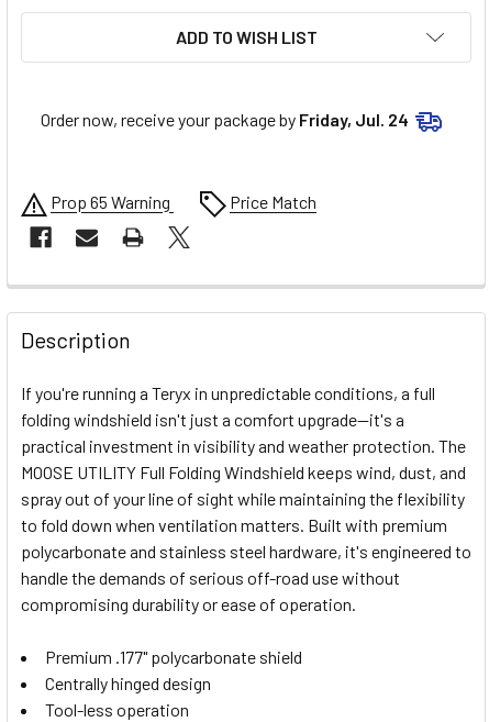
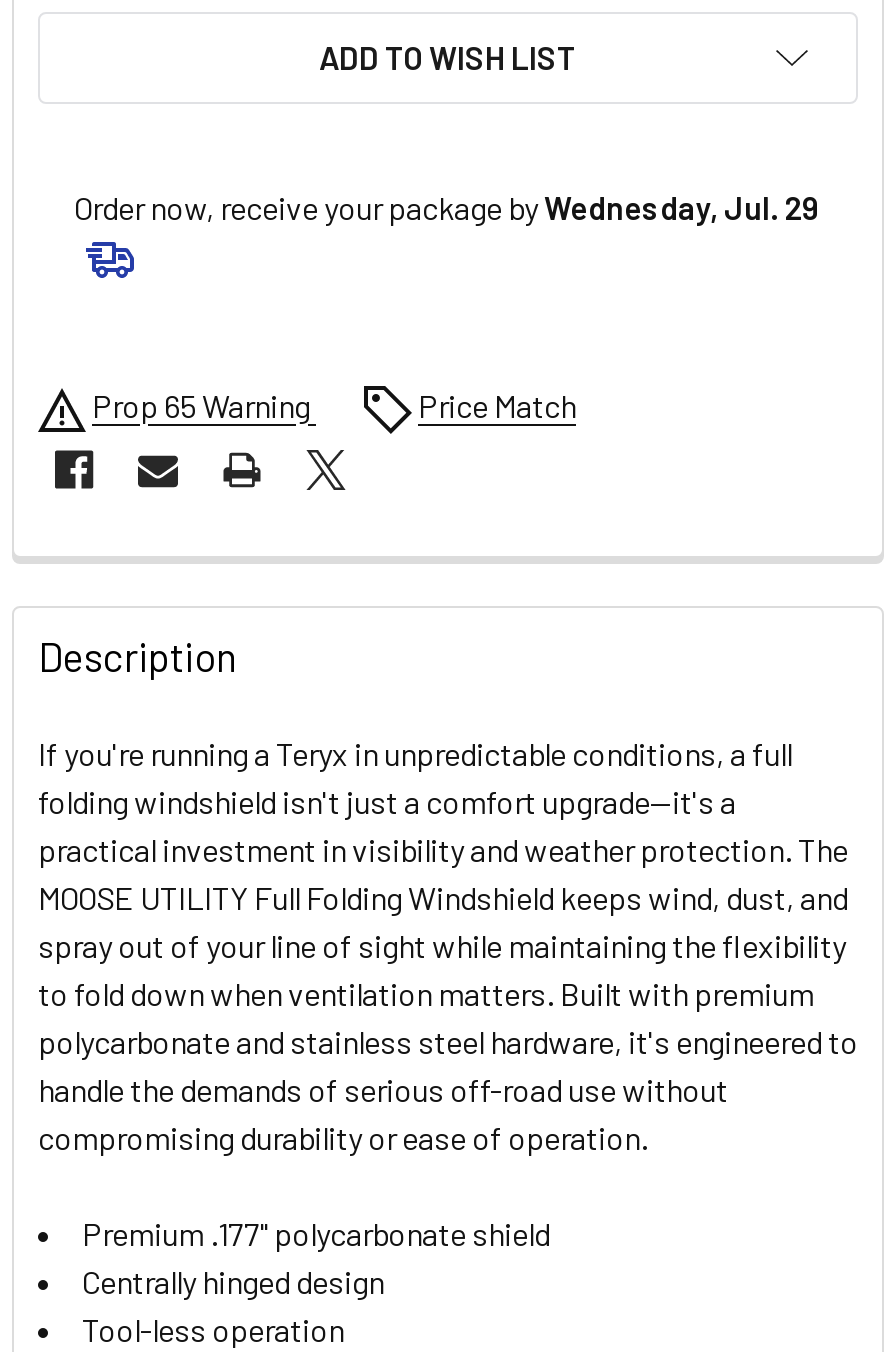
[41,109,409,130] Order now, receive your package by Friday, Jul. 24 -> [74,188,820,226] Order now, receive your package by Wednesday, Jul. 29

